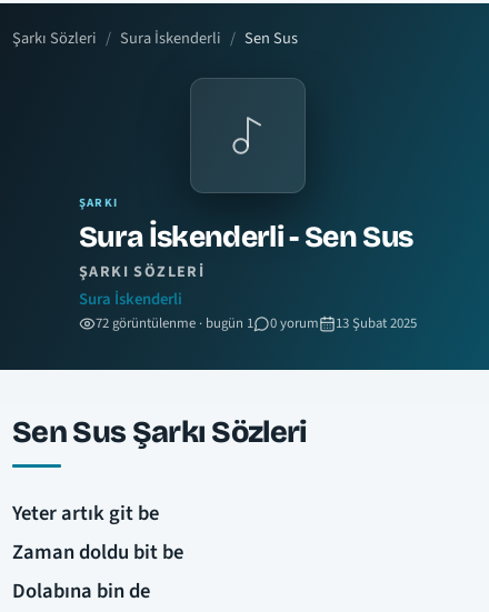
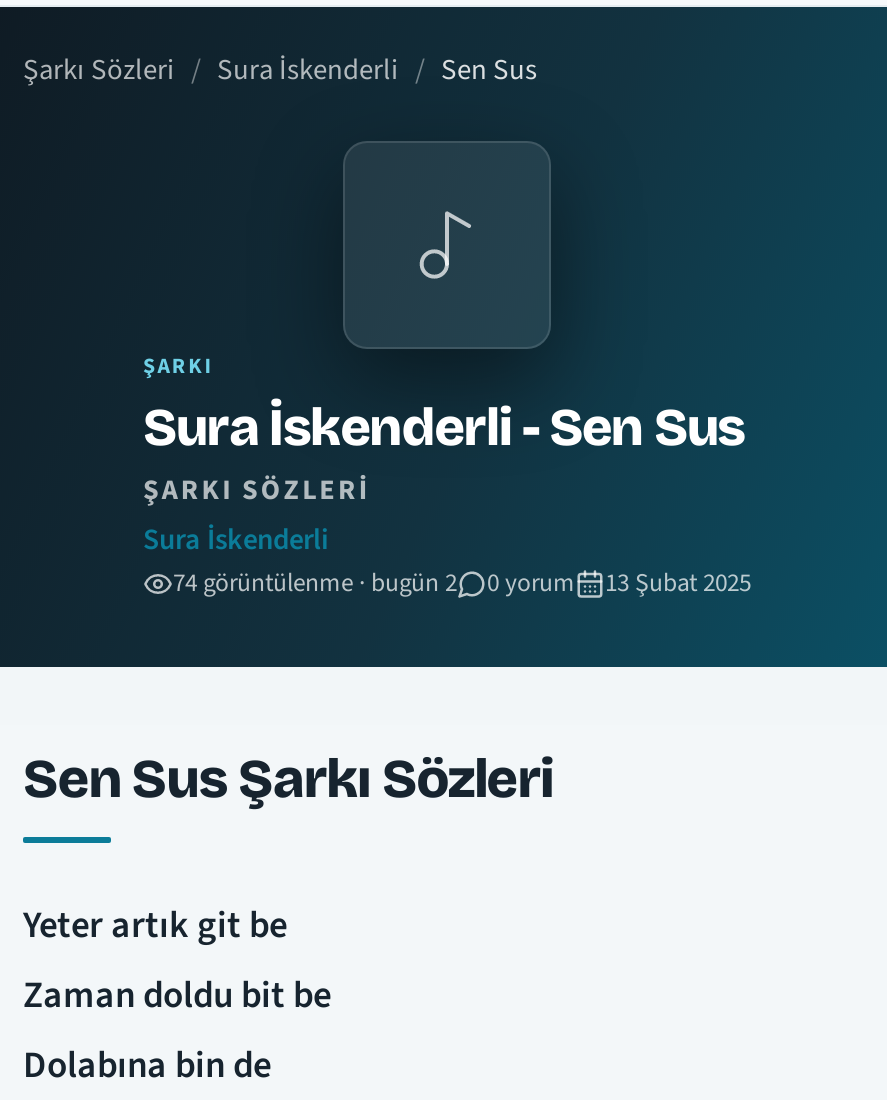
[96,314,253,334] 72 görüntülenme · bugün 1 -> [173,566,457,602] 74 görüntülenme · bugün 2

